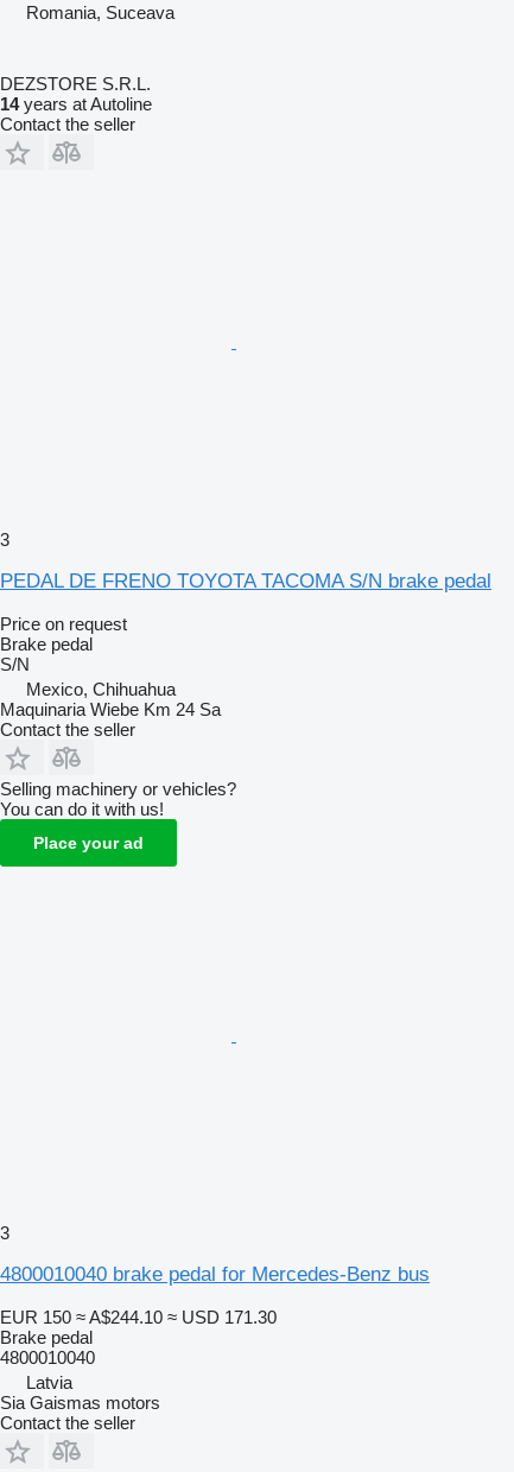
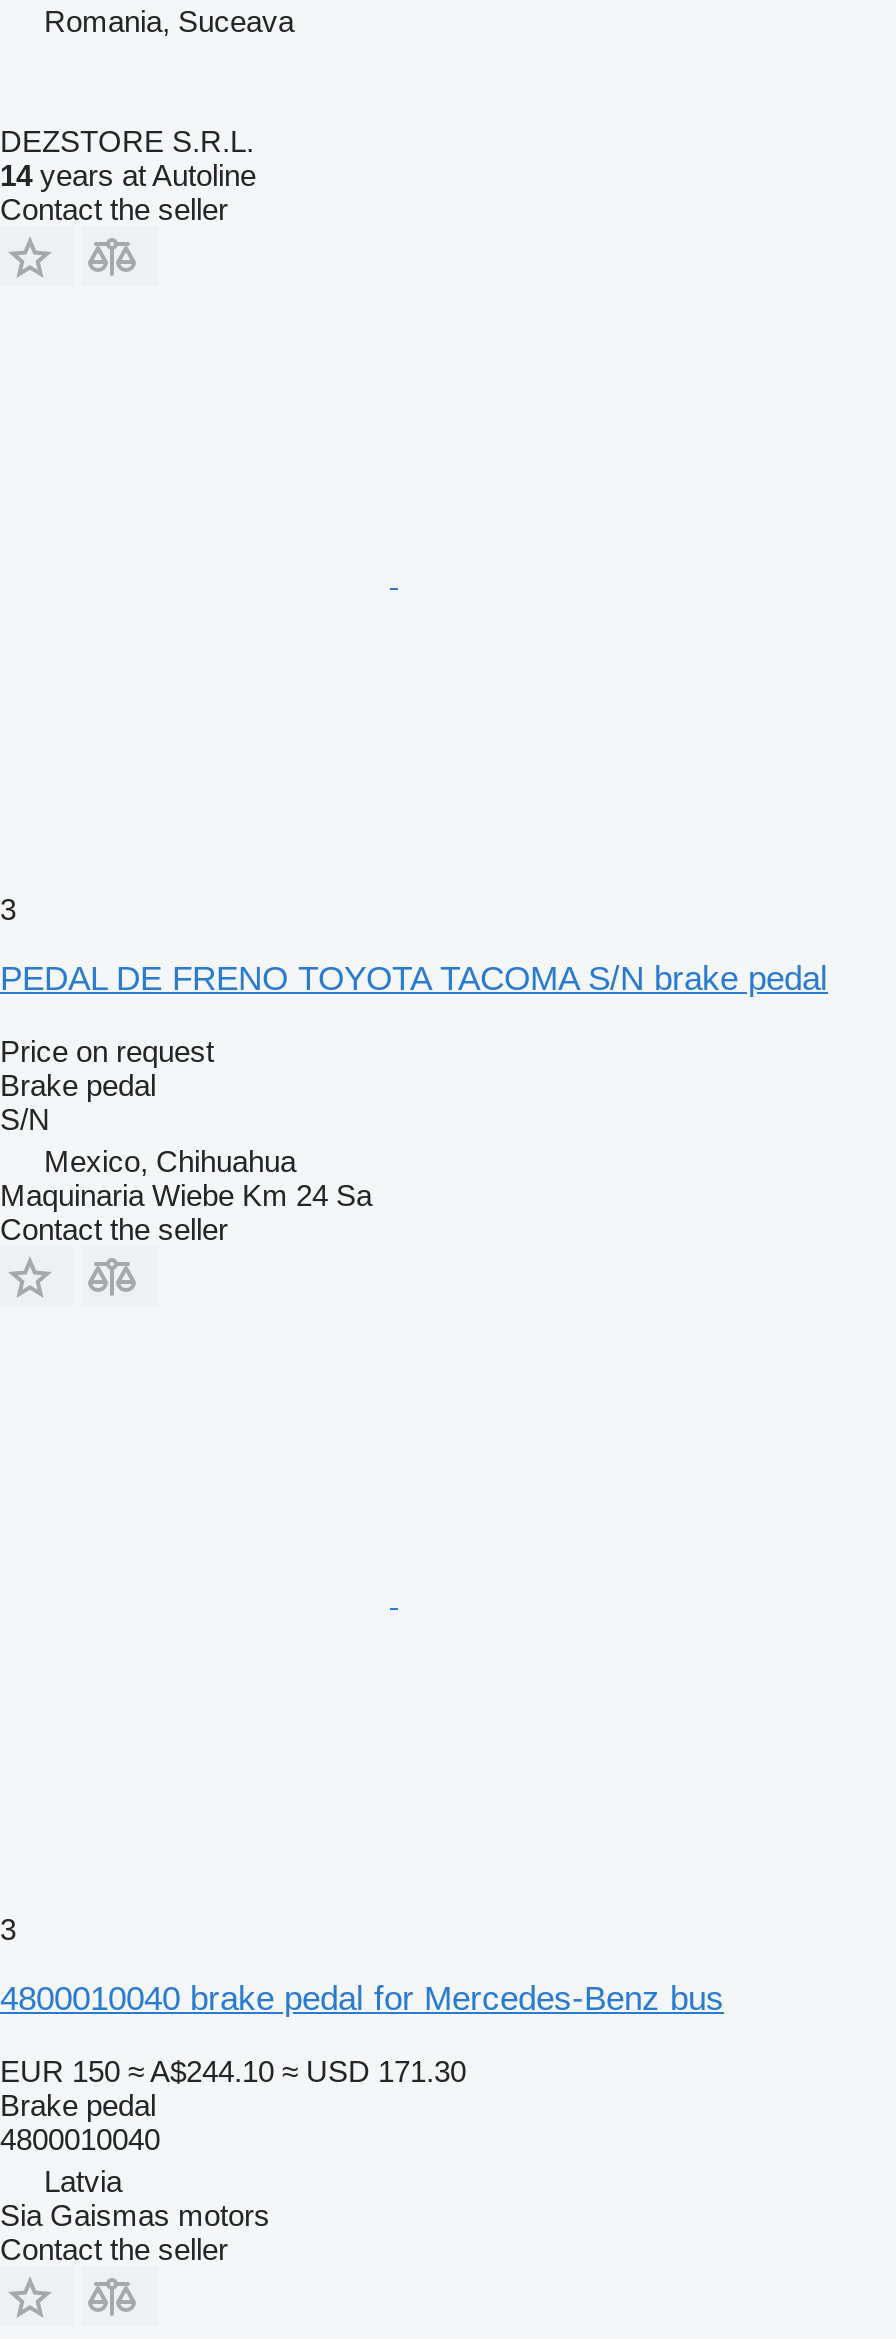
[0,779,236,852] Selling machinery or vehicles? | You can do it with us! | Place your ad -> none

